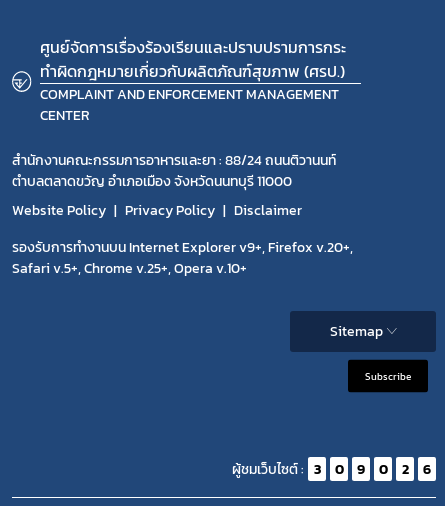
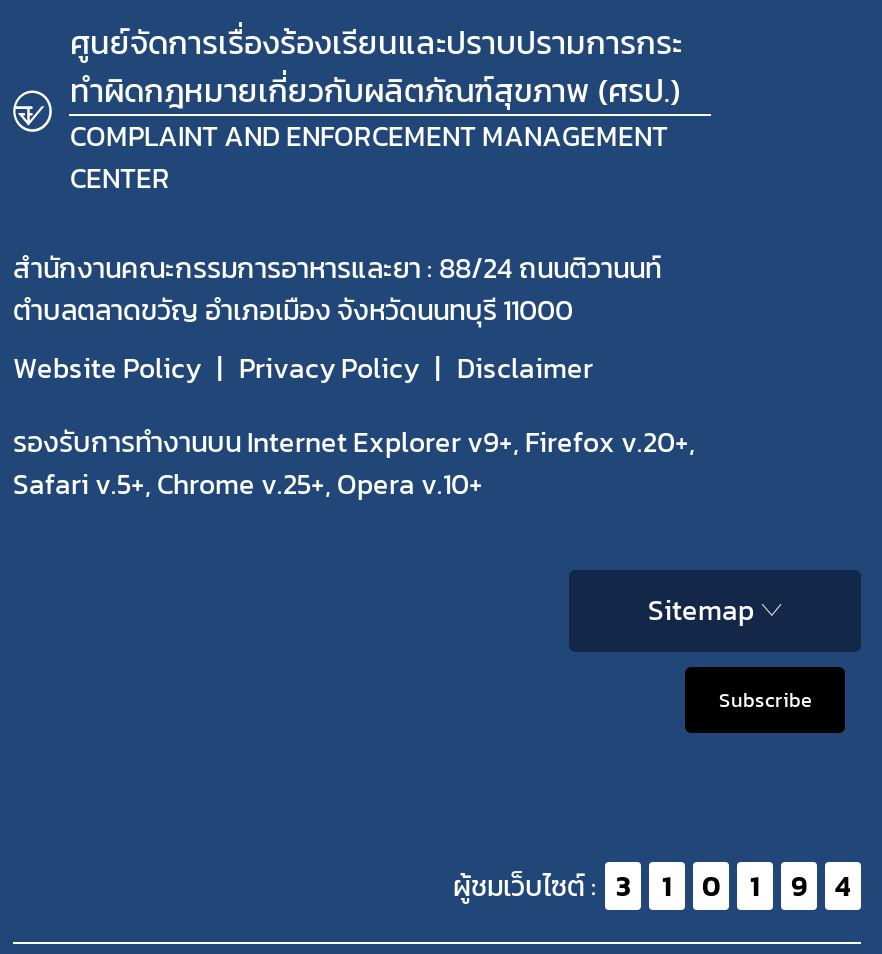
[378,459,431,480] 0 | 2 | 6 -> [835,865,851,907] 4
none -> [662,865,672,907] 1
none -> [750,865,760,907] 1

